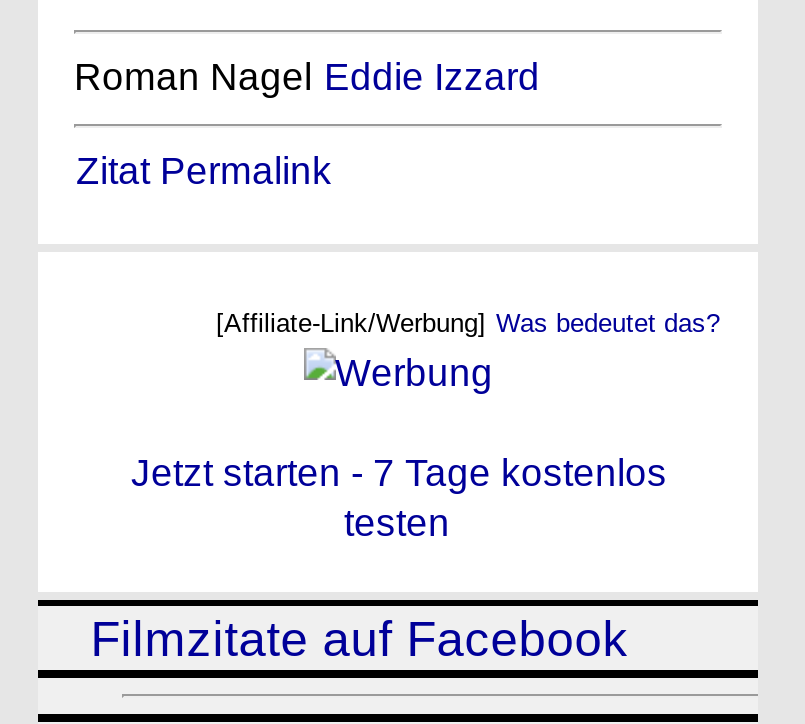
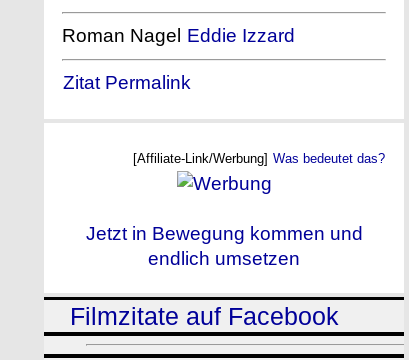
[131,451,667,543] Jetzt starten - 7 Tage kostenlos | testen -> [86,222,363,268] Jetzt in Bewegung kommen und | endlich umsetzen

